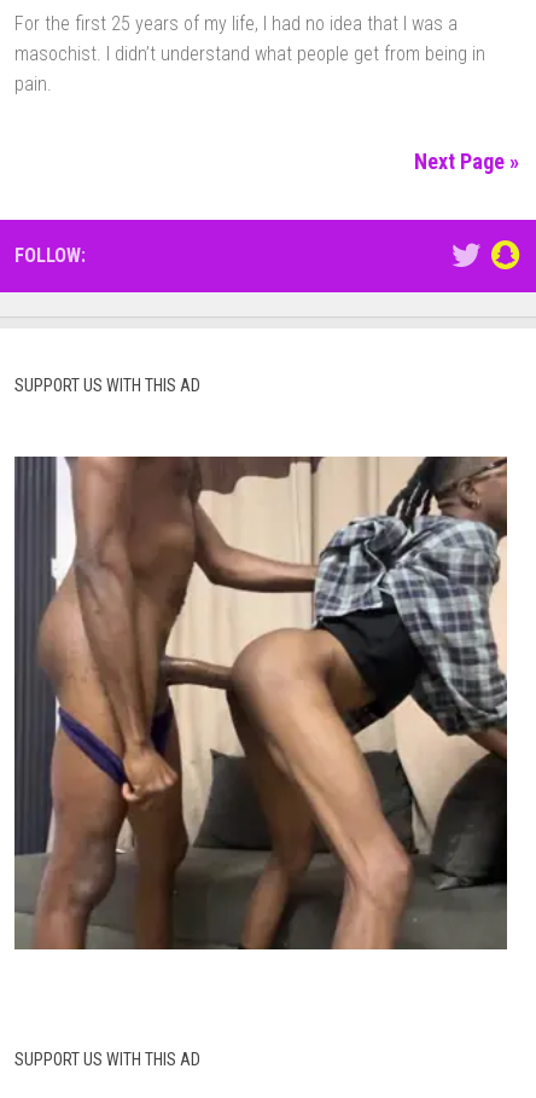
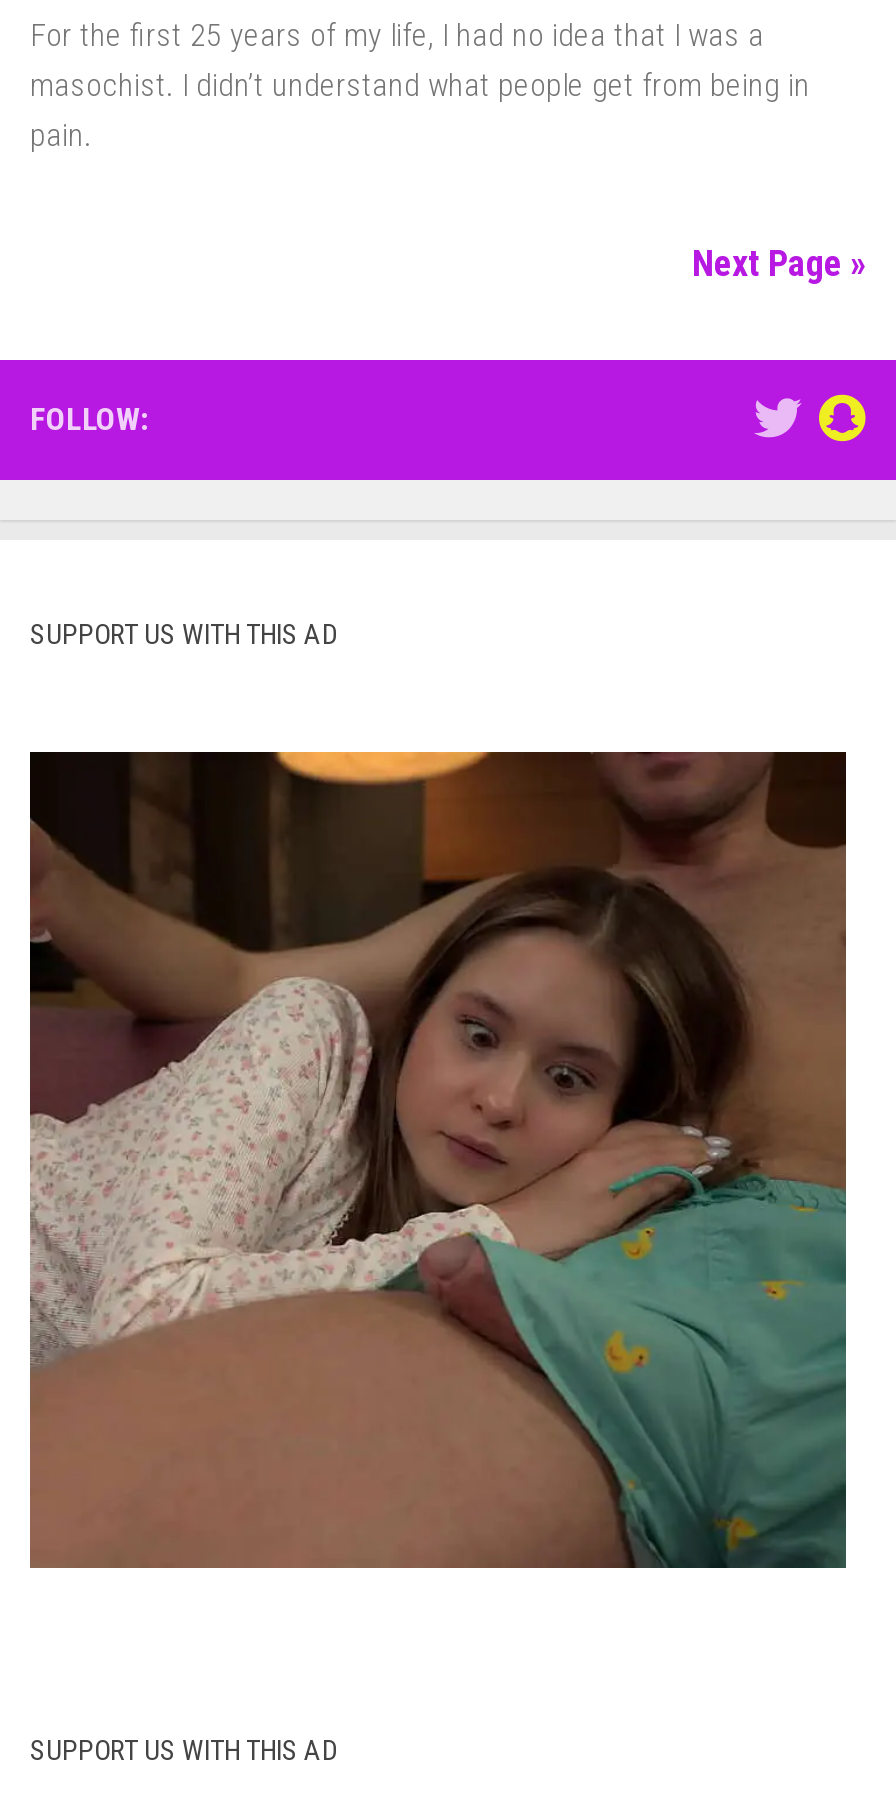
[13,455,508,951] [image] -> [28,750,848,1570] [image]

